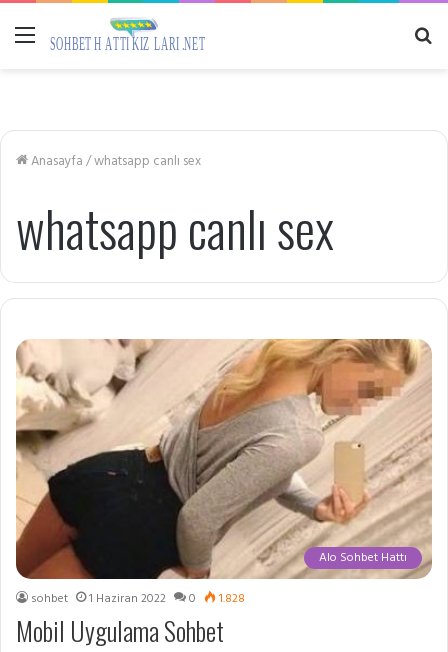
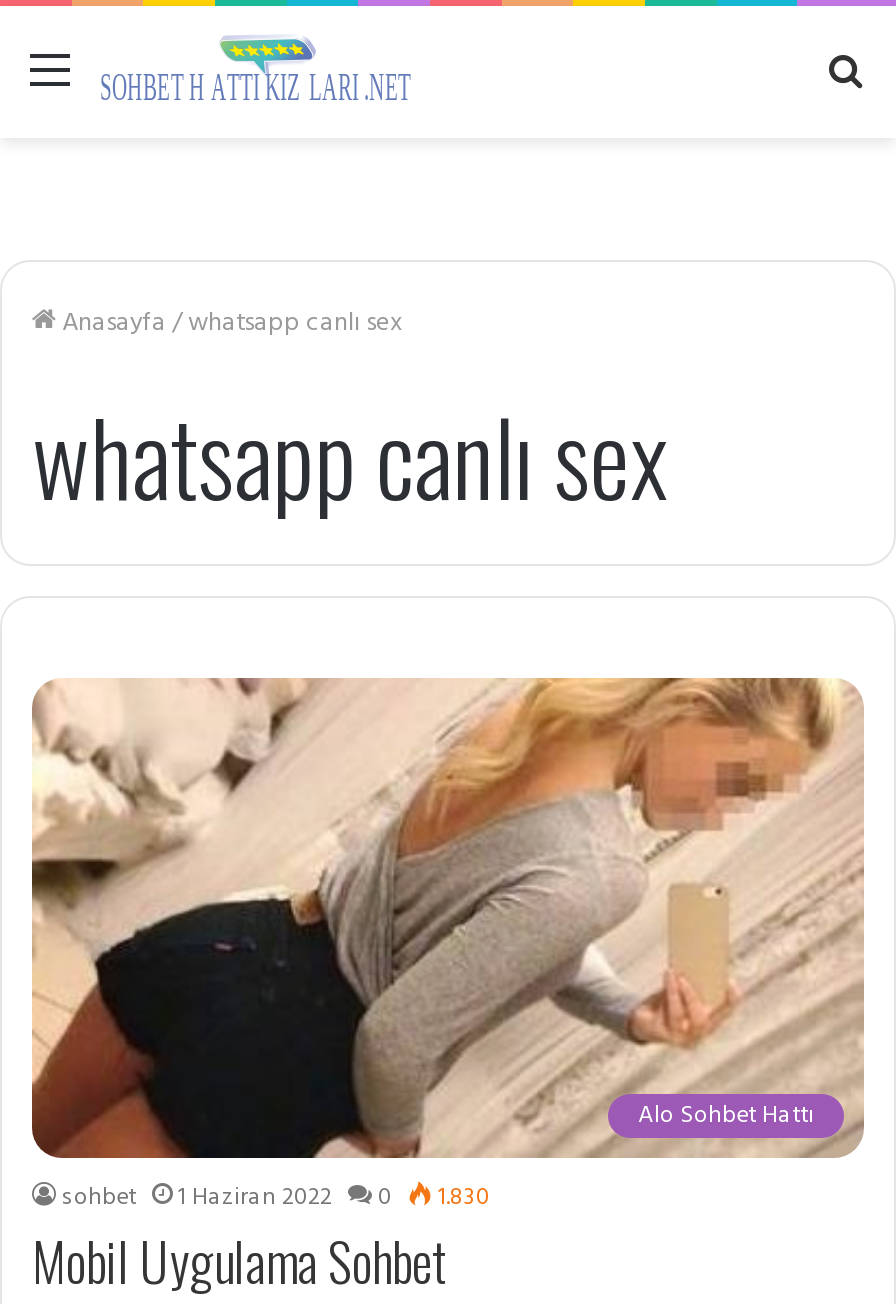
[31,589,245,609] sohbet 1 Haziran 2022 0 1.828 -> [62,1178,490,1218] sohbet 1 Haziran 2022 0 1.830

